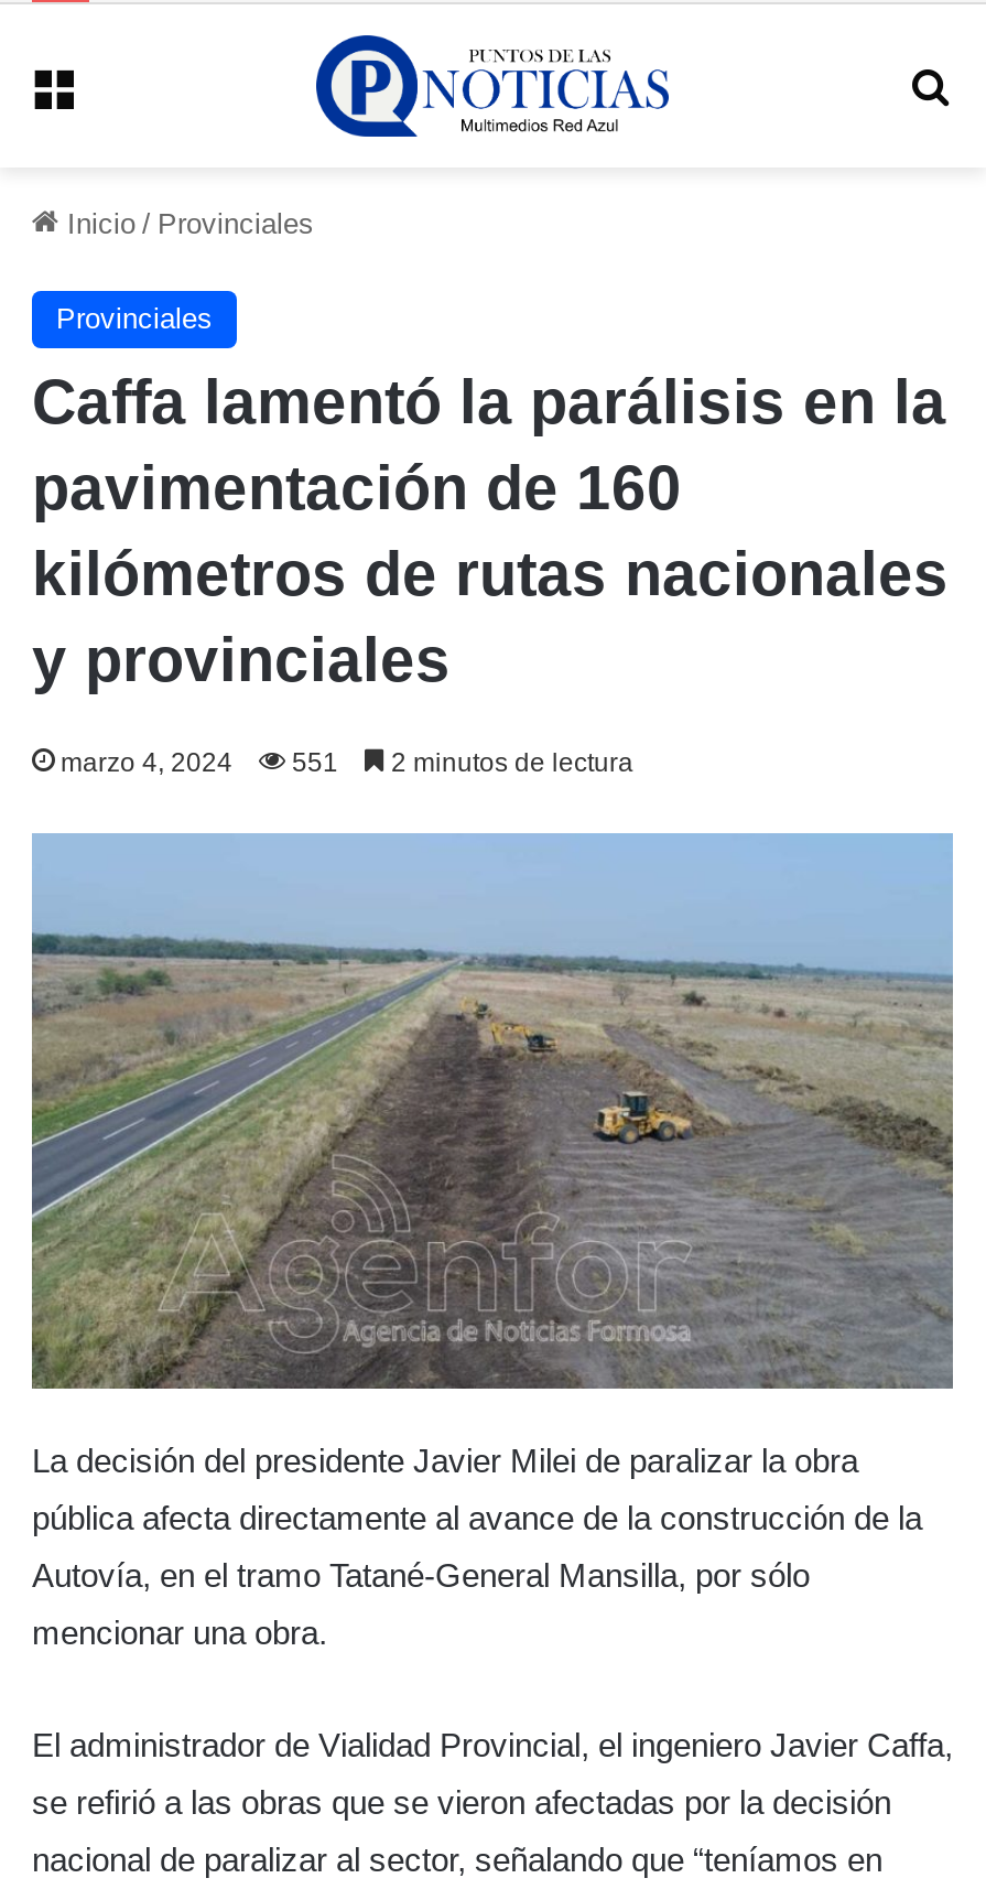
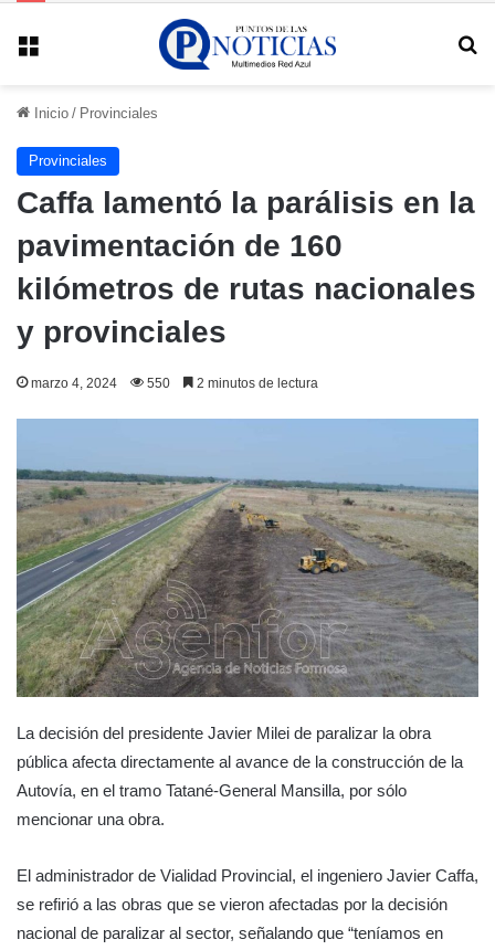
[61,748,633,779] marzo 4, 2024 551 2 minutos de lectura -> [31,376,318,391] marzo 4, 2024 550 2 minutos de lectura

